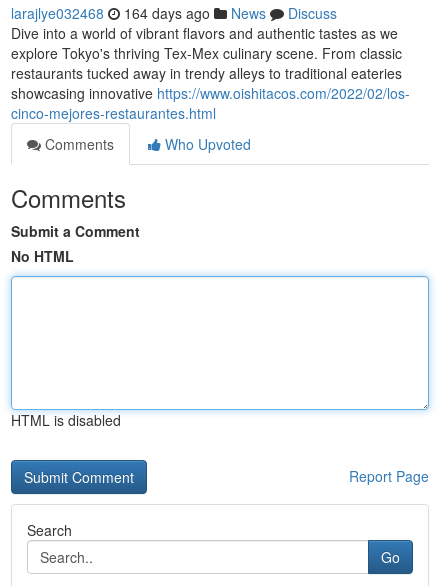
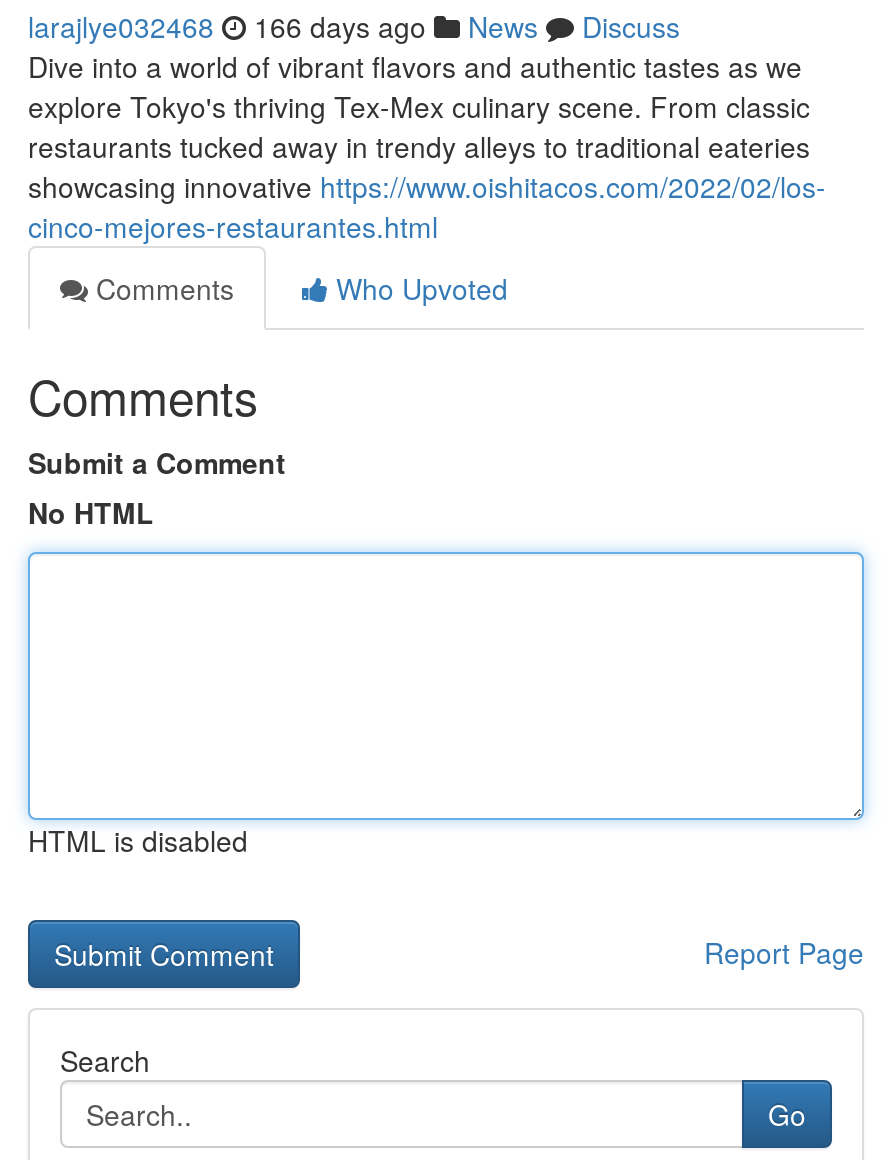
[11,3,337,23] larajlye032468 164 days ago News Discuss -> [28,6,680,46] larajlye032468 166 days ago News Discuss

